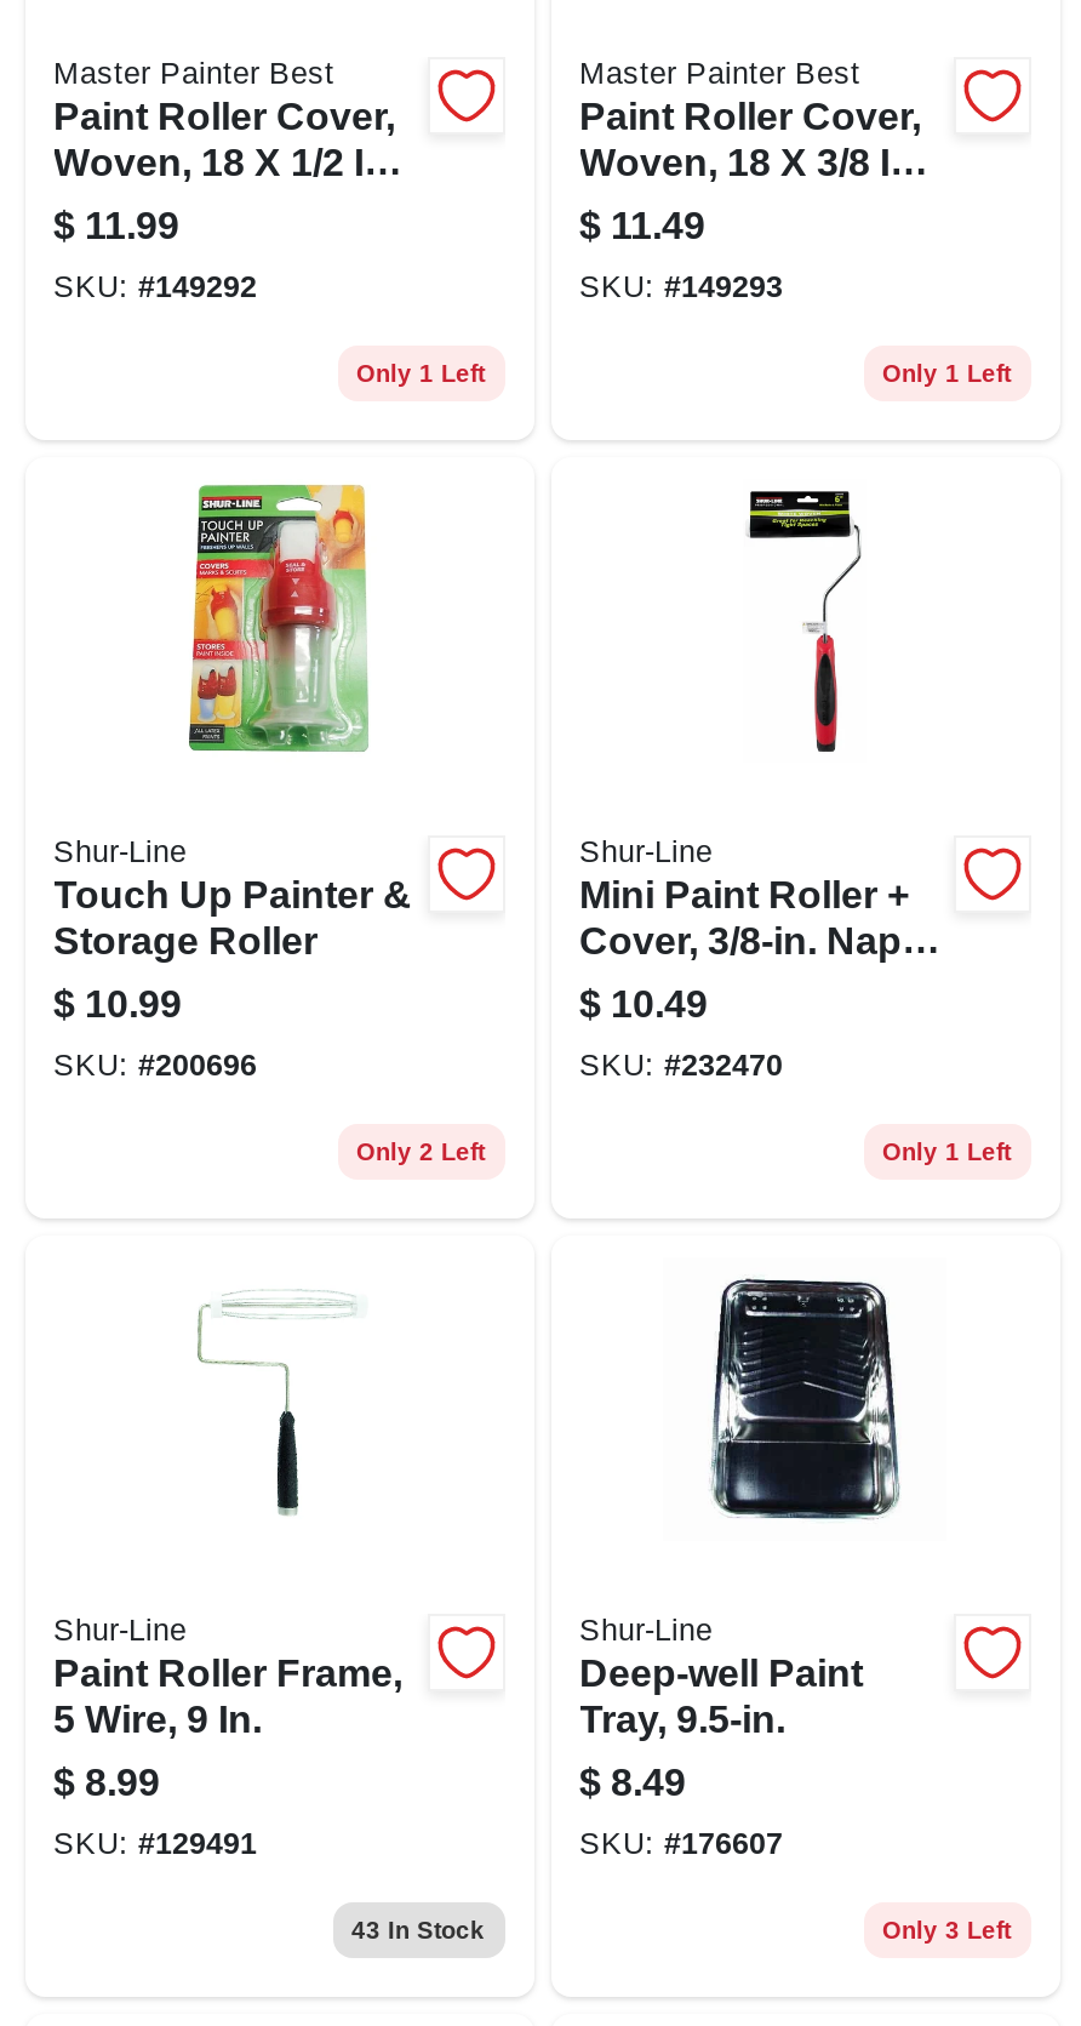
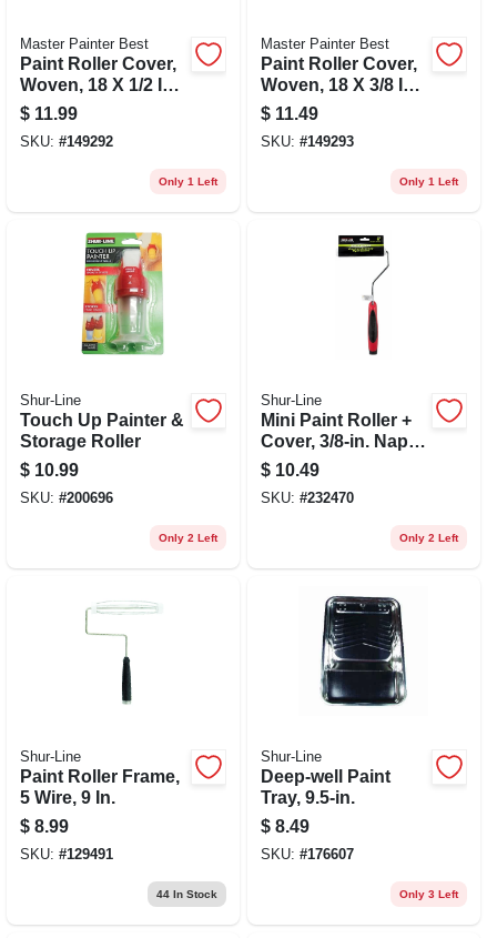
[882,1137,1011,1164] Only 1 Left -> [399,531,458,543] Only 2 Left
[351,1916,485,1942] 43 In Stock -> [156,887,217,900] 44 In Stock

